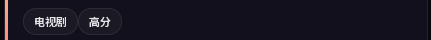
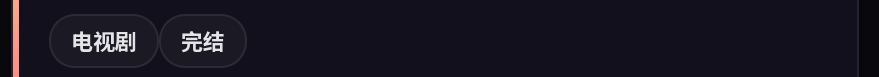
[89,13,111,29] 高分 -> [181,25,225,57] 完结

